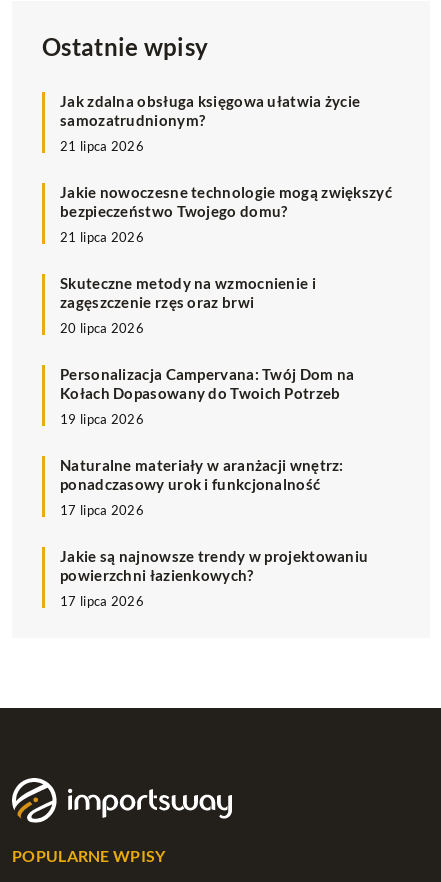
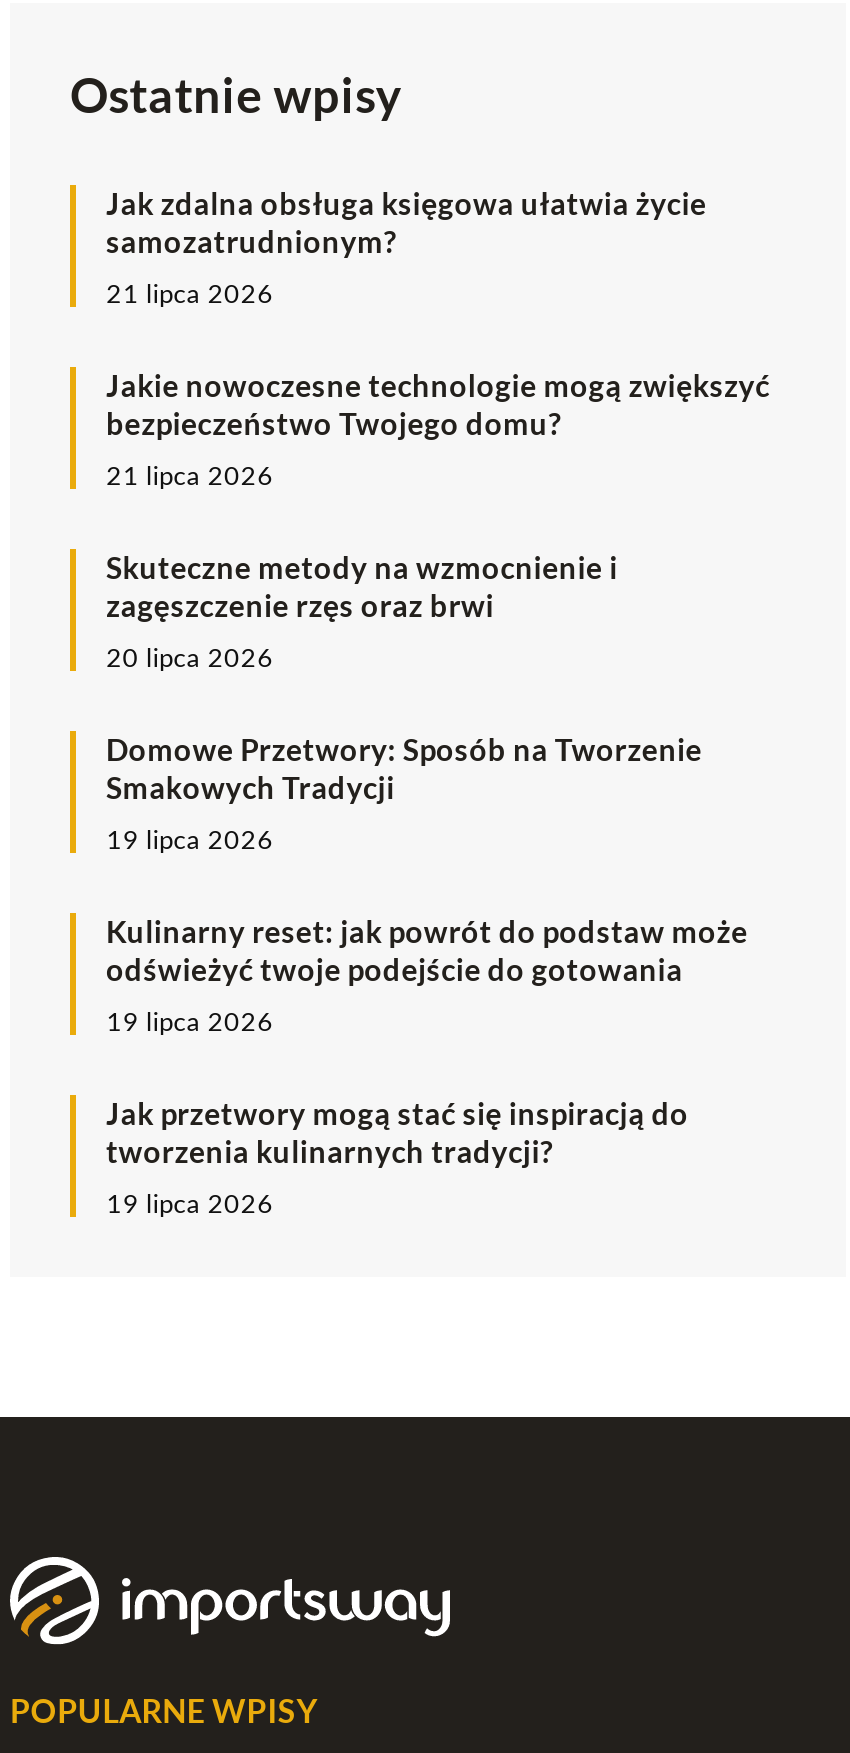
[60,365,354,402] Personalizacja Campervana: Twój Dom na | Kołach Dopasowany do Twoich Potrzeb -> [106,730,702,804] Domowe Przetwory: Sposób na Tworzenie | Smakowych Tradycji
[60,456,344,493] Naturalne materiały w aranżacji wnętrz: | ponadczasowy urok i funkcjonalność -> [106,912,748,986] Kulinarny reset: jak powrót do podstaw może | odświeżyć twoje podejście do gotowania
[60,502,144,518] 17 lipca 2026 -> [106,1004,274,1036] 19 lipca 2026
[60,547,368,584] Jakie są najnowsze trendy w projektowaniu | powierzchni łazienkowych? -> [106,1094,689,1168] Jak przetwory mogą stać się inspiracją do | tworzenia kulinarnych tradycji?
[60,593,144,609] 17 lipca 2026 -> [106,1186,274,1218] 19 lipca 2026

